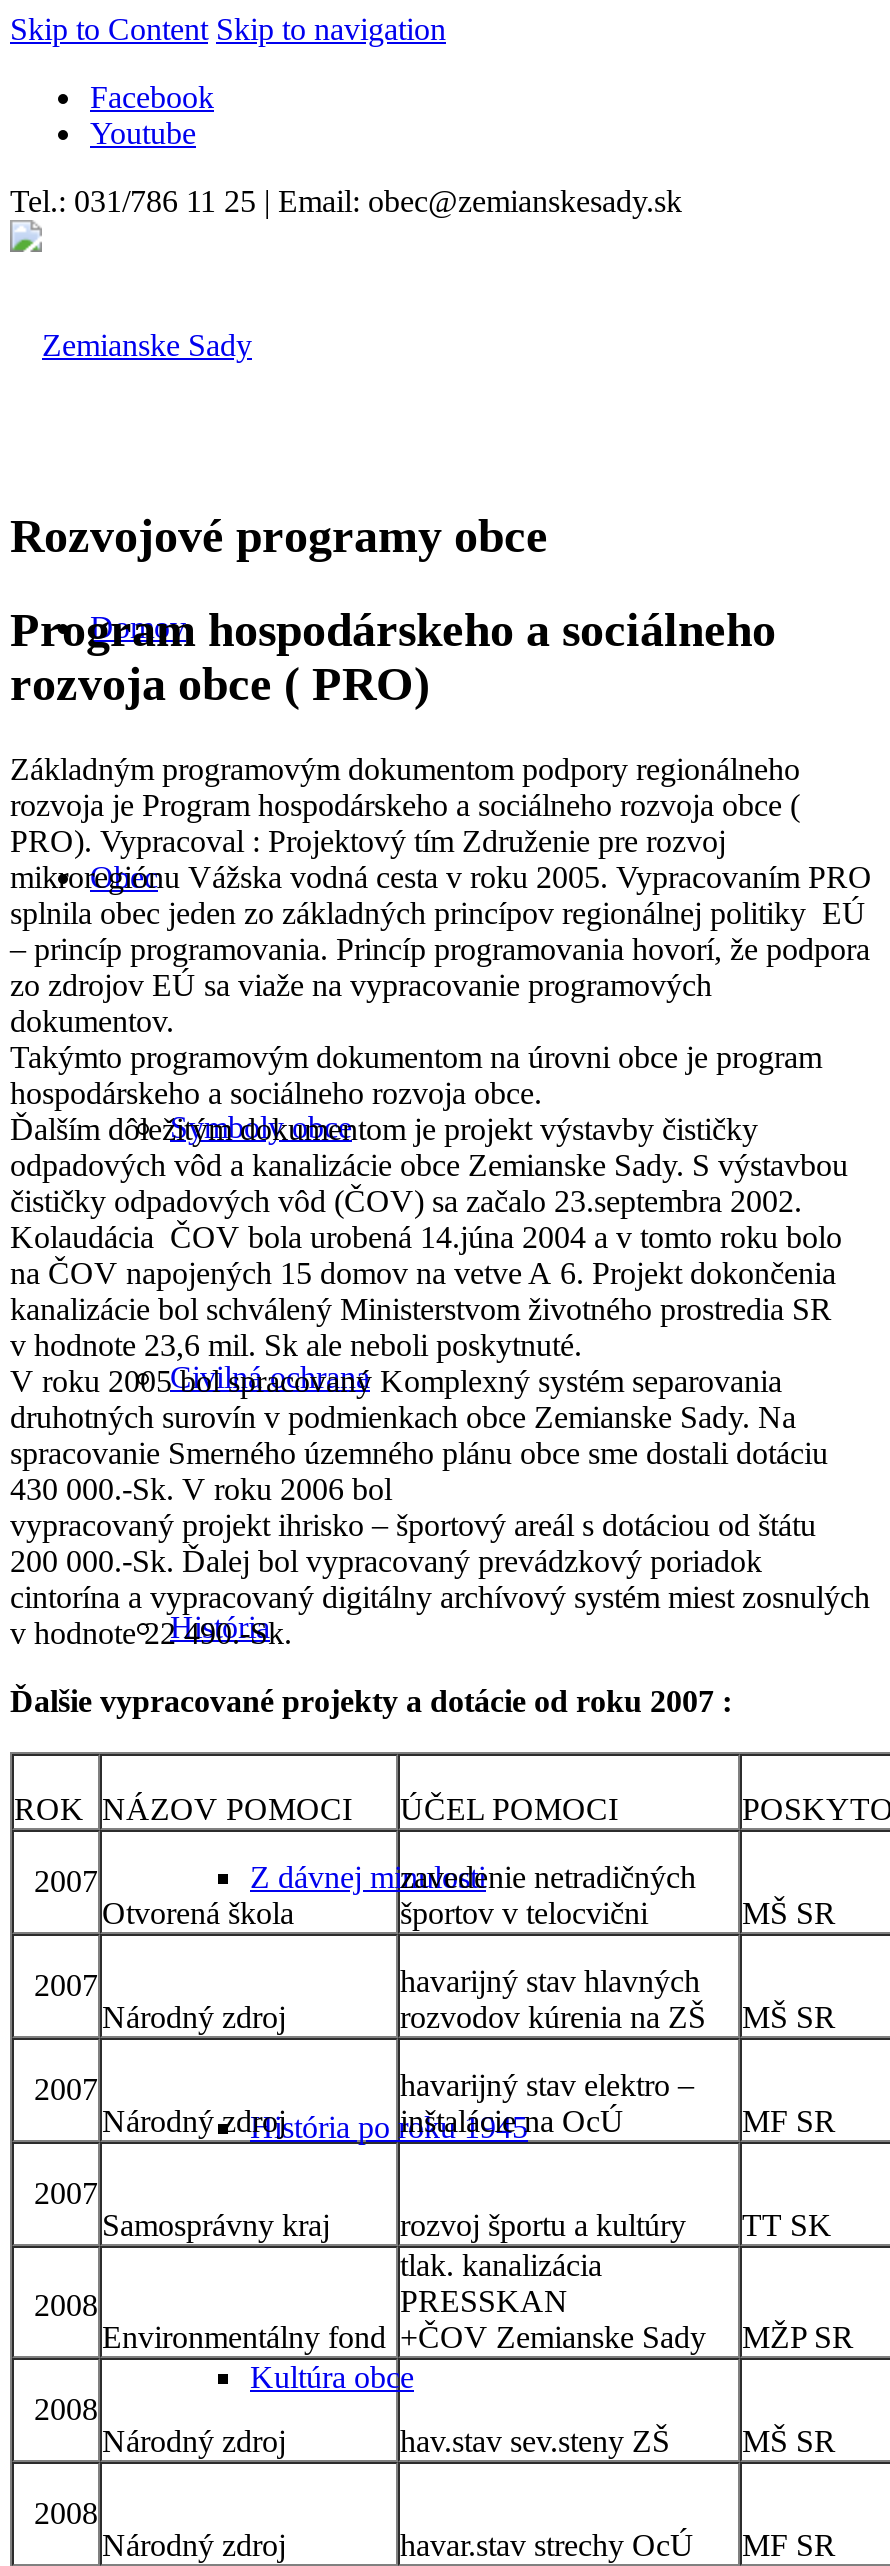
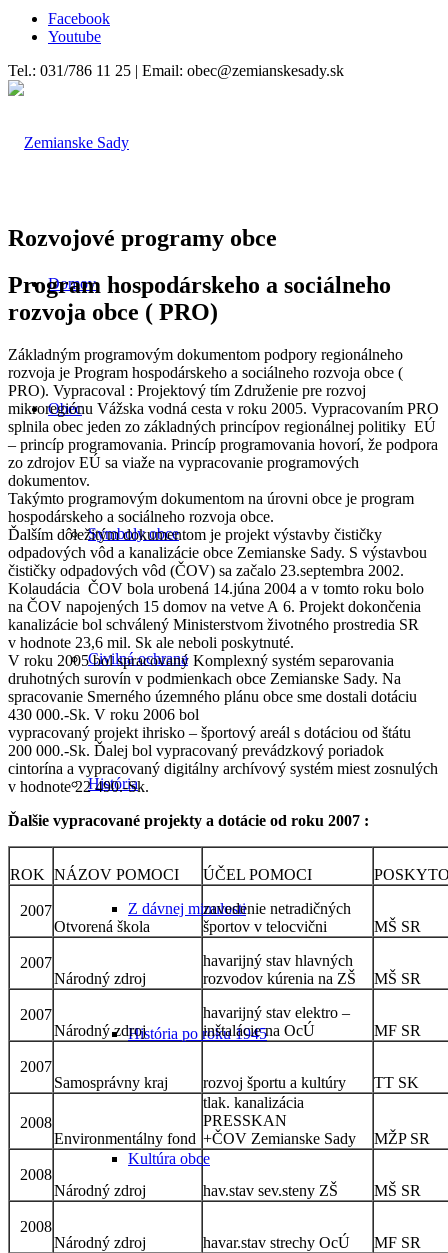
[10,12,446,46] Skip to Content Skip to navigation -> none

